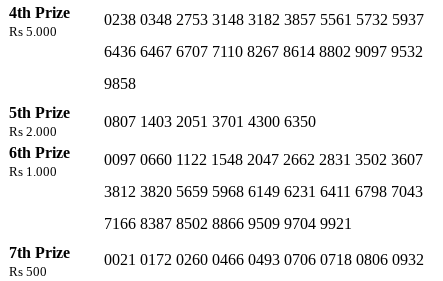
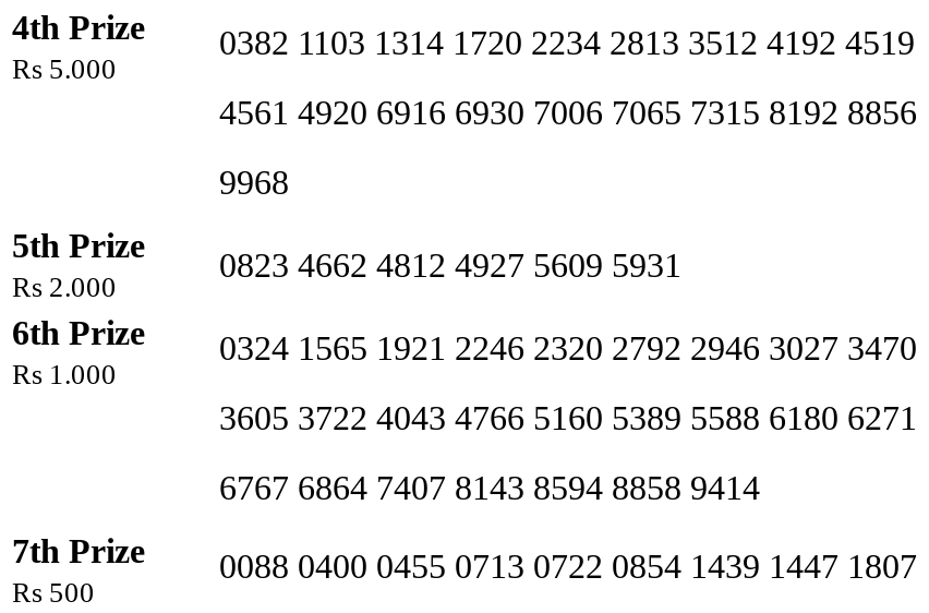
[9,4,424,28] 4th Prize 0238 0348 2753 3148 3182 3857 5561 5732 5937 -> [12,9,915,62] 4th Prize 0382 1103 1314 1720 2234 2813 3512 4192 4519
[104,43,423,60] 6436 6467 6707 7110 8267 8614 8802 9097 9532 -> [219,94,917,131] 4561 4920 6916 6930 7006 7065 7315 8192 8856
[104,75,136,92] 9858 -> [219,164,289,201] 9968
[104,113,316,130] 0807 1403 2051 3701 4300 6350 -> [219,247,681,284] 0823 4662 4812 4927 5609 5931
[9,144,423,168] 6th Prize 0097 0660 1122 1548 2047 2662 2831 3502 3607 -> [12,315,917,367] 6th Prize 0324 1565 1921 2246 2320 2792 2946 3027 3470
[104,183,423,200] 3812 3820 5659 5968 6149 6231 6411 6798 7043 -> [219,400,917,437] 3605 3722 4043 4766 5160 5389 5588 6180 6271
[104,215,352,232] 7166 8387 8502 8866 9509 9704 9921 -> [219,469,760,507] 6767 6864 7407 8143 8594 8858 9414
[9,244,424,268] 7th Prize 0021 0172 0260 0466 0493 0706 0718 0806 0932 -> [12,533,917,585] 7th Prize 0088 0400 0455 0713 0722 0854 1439 1447 1807

